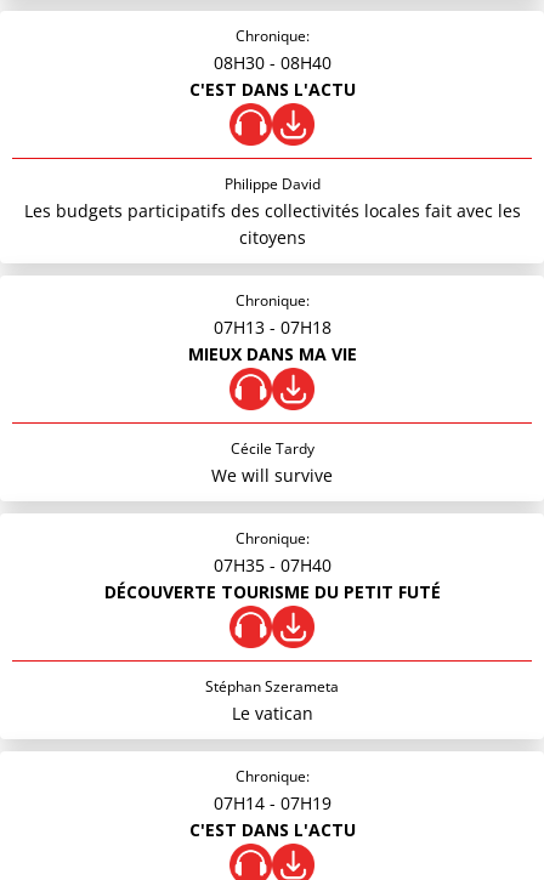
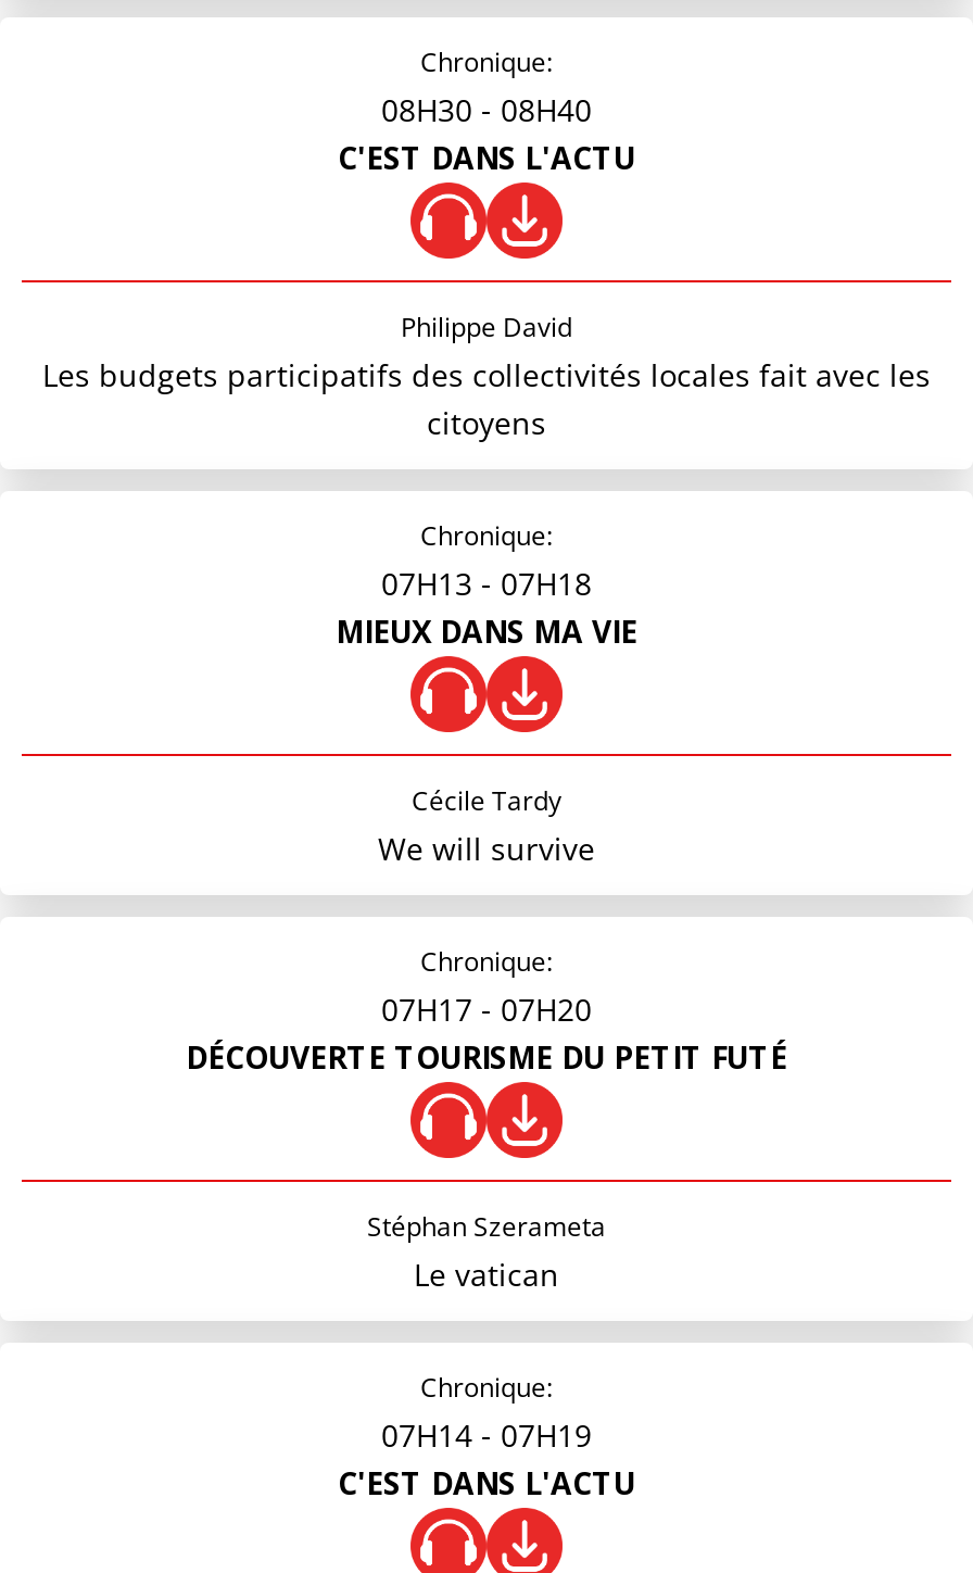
[213,553,331,577] 07H35 - 07H40 -> [381,989,592,1030] 07H17 - 07H20

